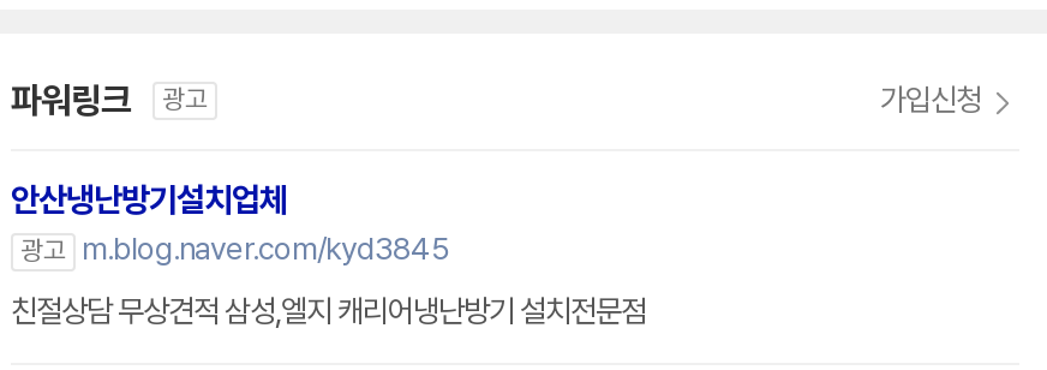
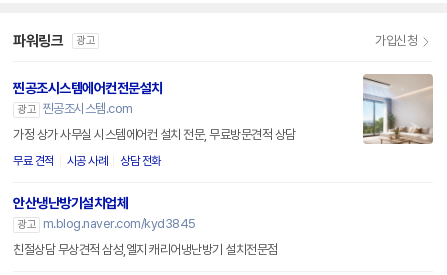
none -> [13,80,295,168] 찐공조시스템에어컨전문설치 | 광고 찐공조시스템.com | 가정 상가 사무실 시스템에어컨 설치 전문, 무료방문견적 상담 | 무료 견적 | 시공 사례 | 상담 전화
none -> [362,73,434,145] [image]

